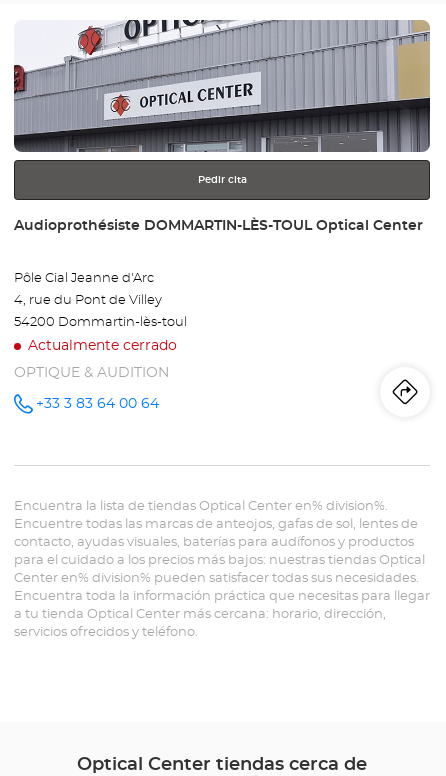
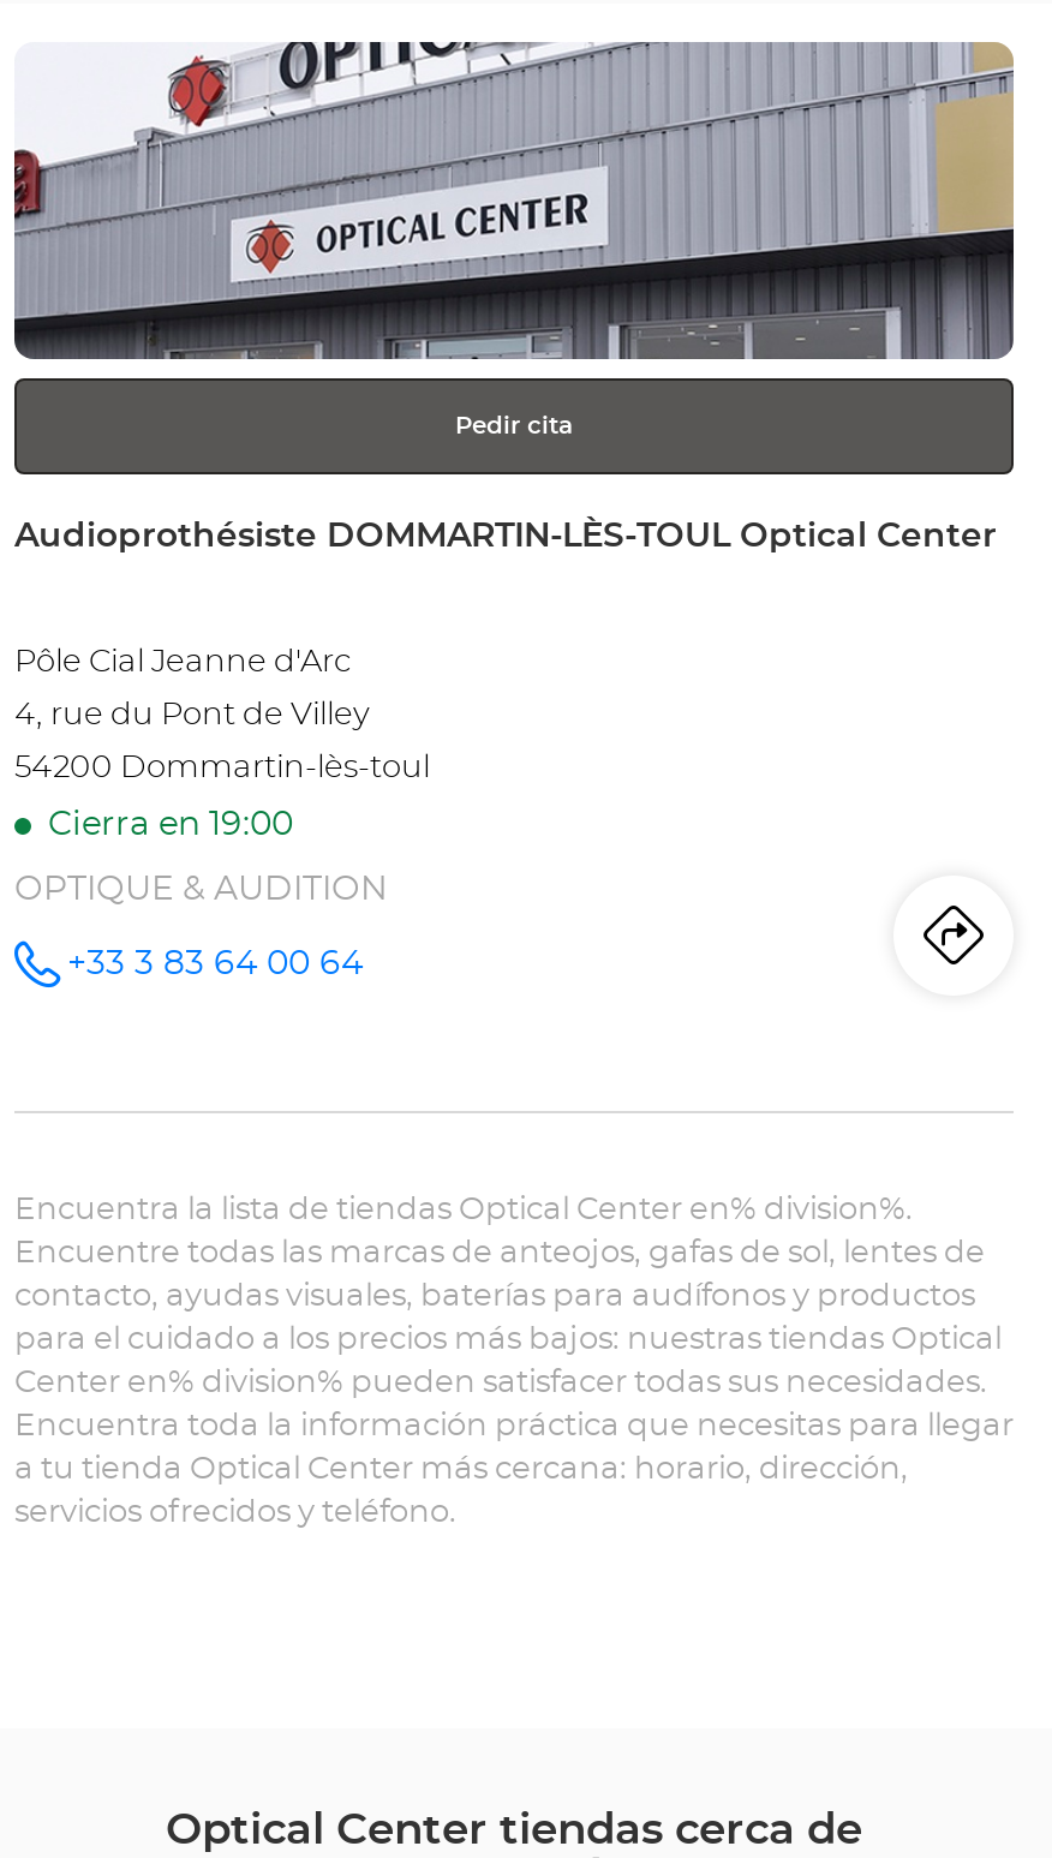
[28,339,177,353] Actualmente cerrado -> [48,807,293,841] Cierra en 19:00

